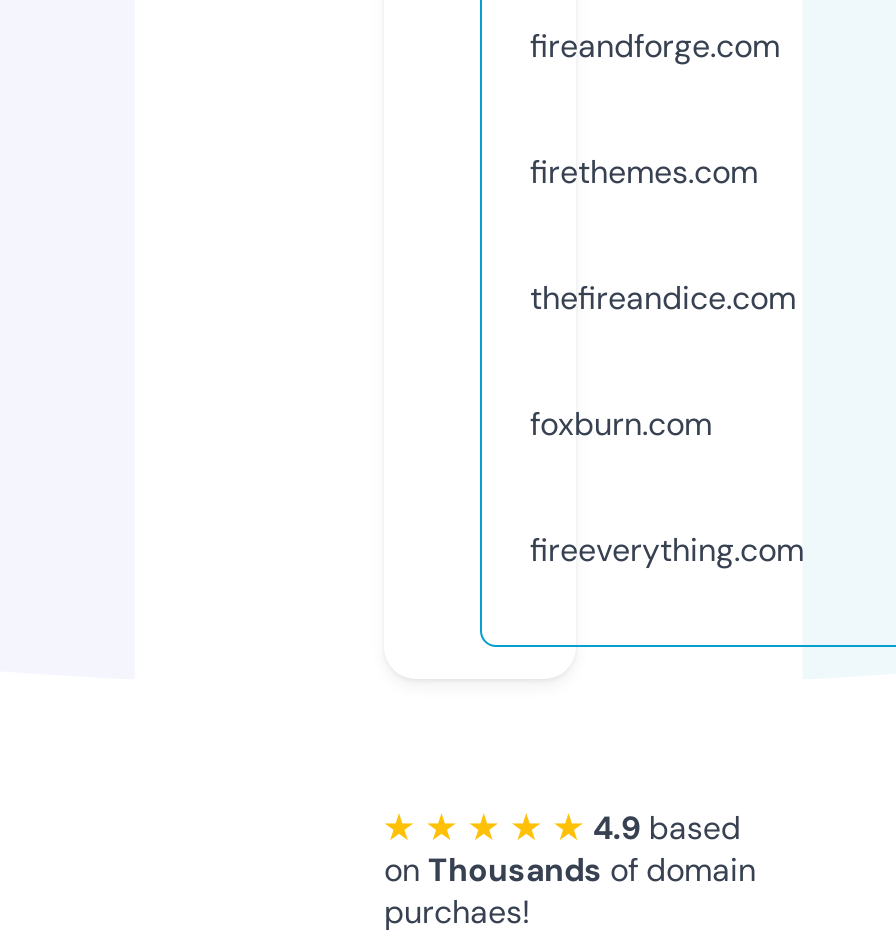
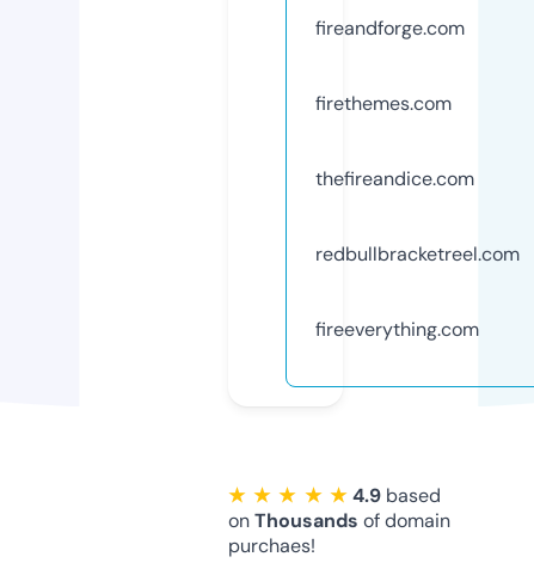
[530,403,712,445] foxburn.com -> [315,241,520,266] redbullbracketreel.com

